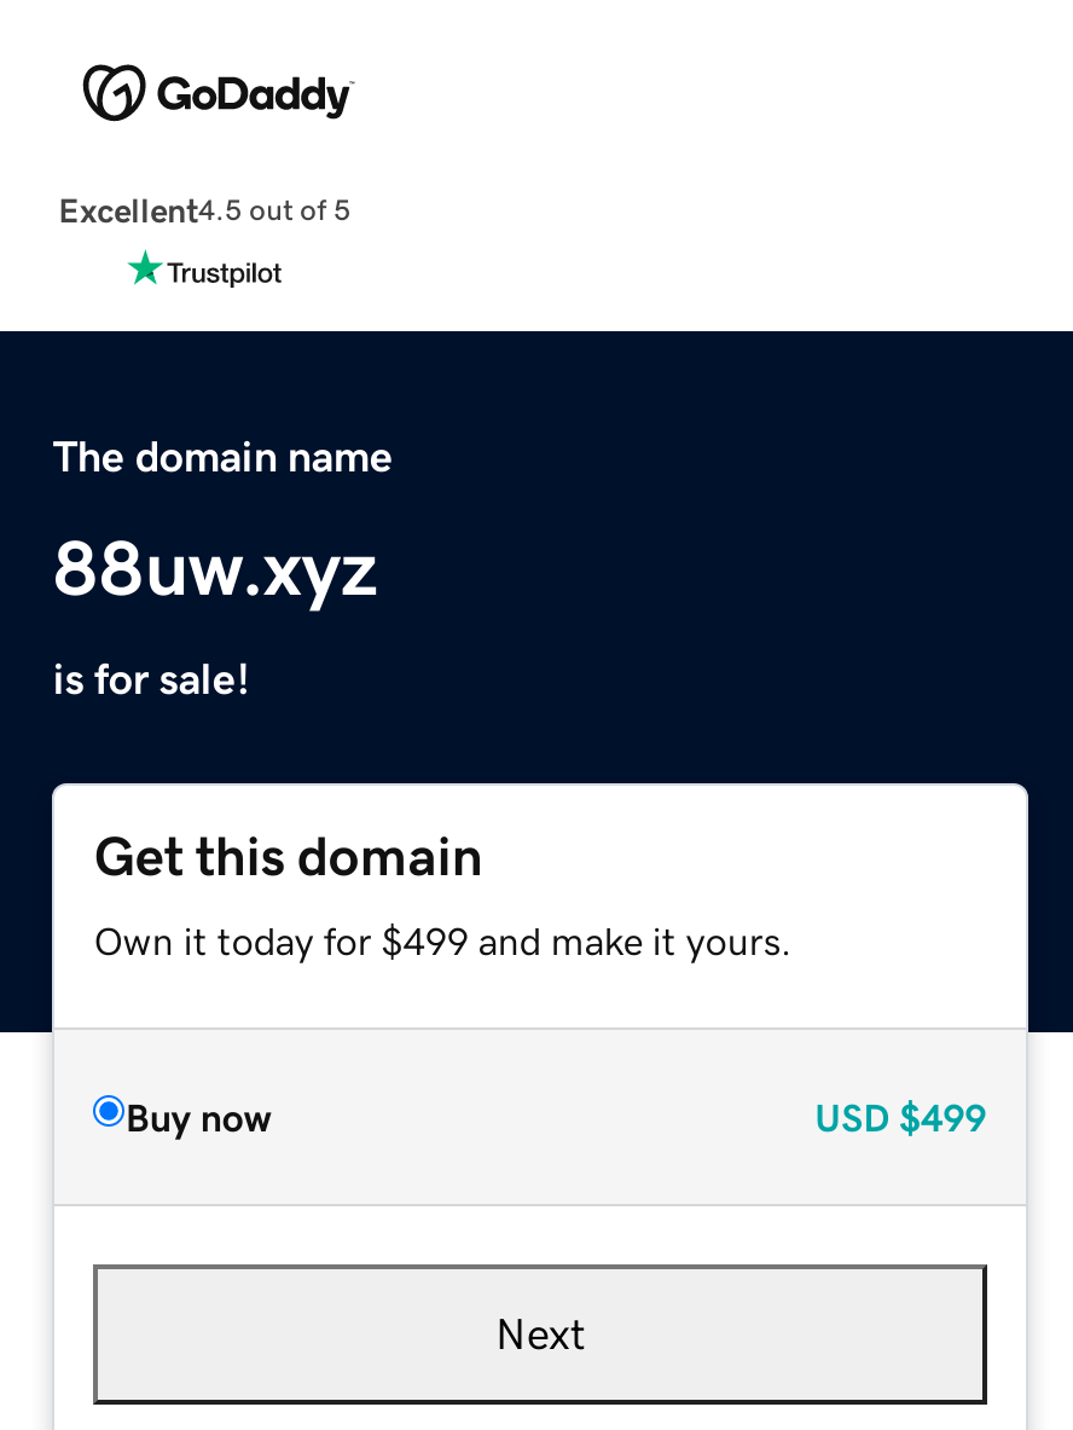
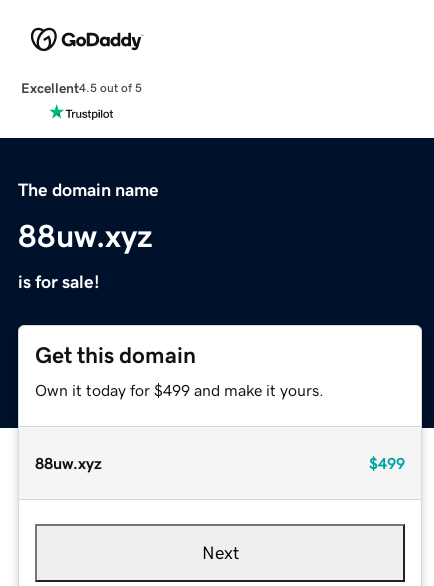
[125,1097,986,1135] Buy now | USD $499 -> [35,455,405,471] 88uw.xyz | $499

